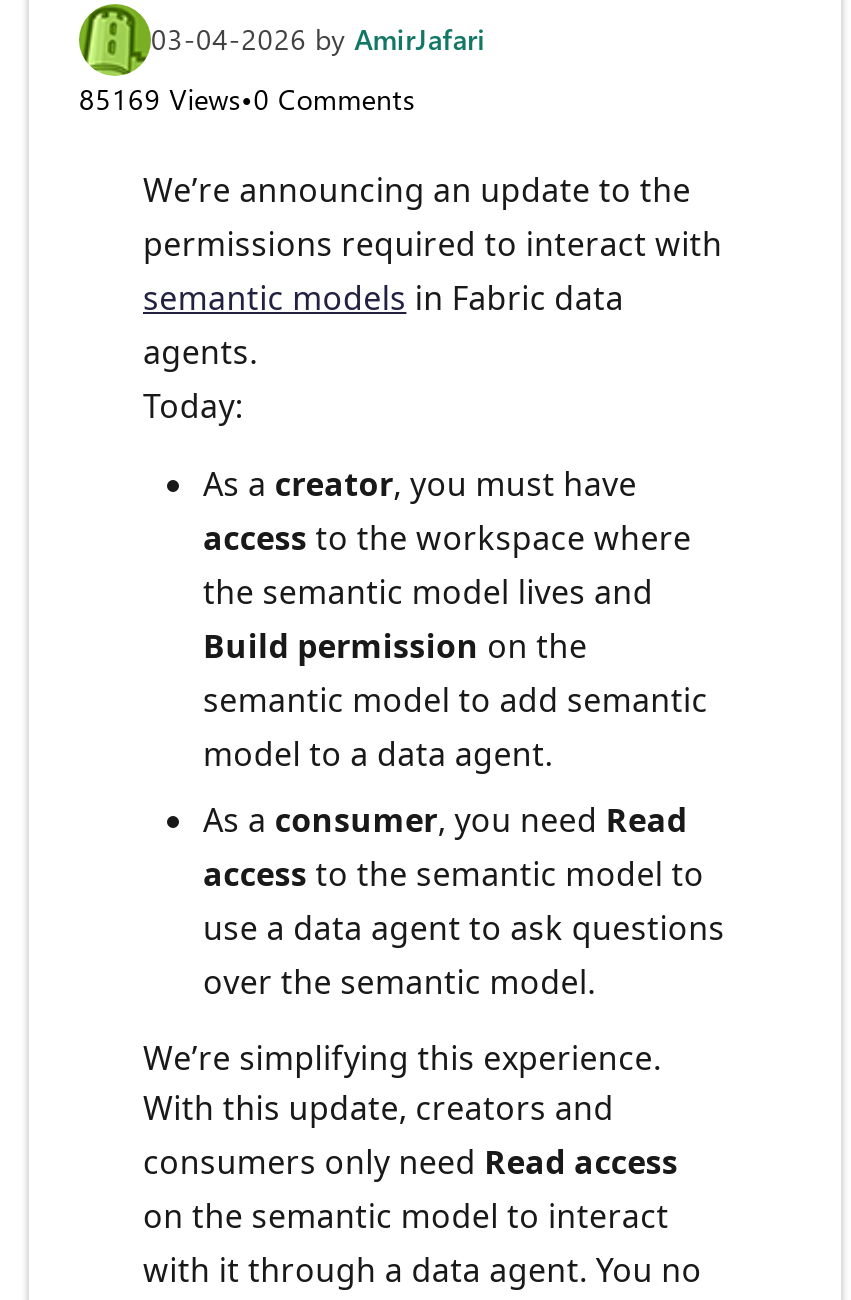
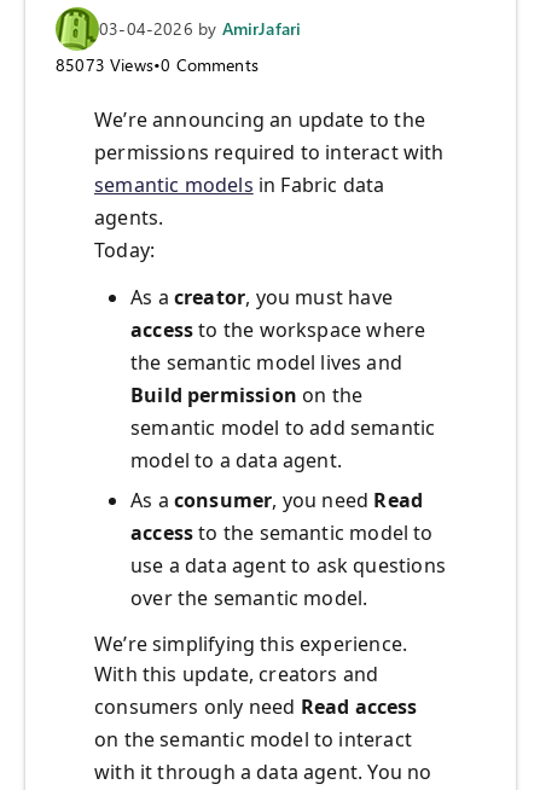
[79,81,415,119] 85169 Views•0 Comments -> [56,54,259,77] 85073 Views•0 Comments

